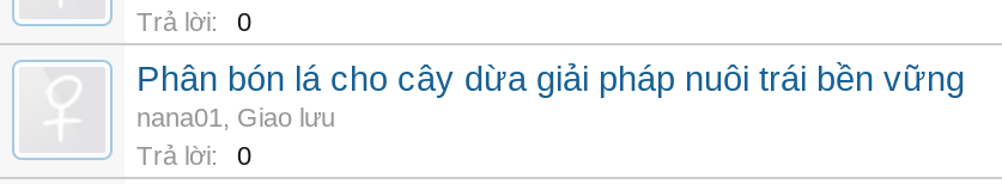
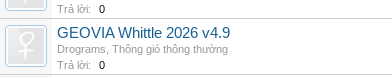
[136,60,965,131] Phân bón lá cho cây dừa giải pháp nuôi trái bền vững | nana01, Giao lưu -> [57,25,230,55] GEOVIA Whittle 2026 v4.9 | Drograms, Thông gió thông thường

